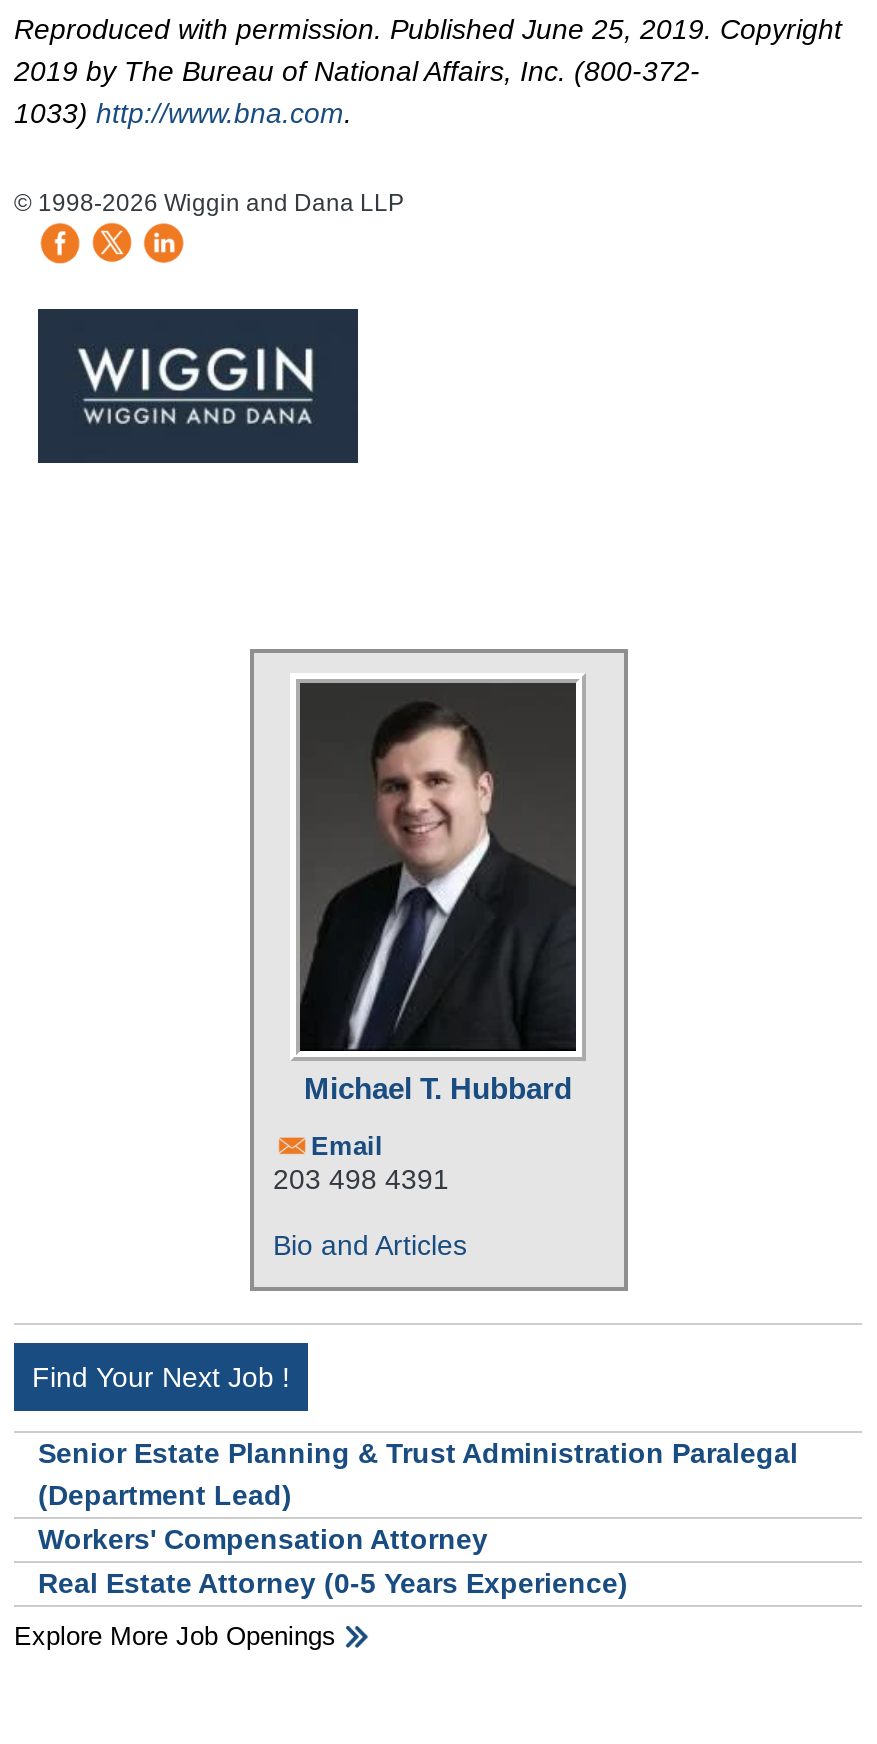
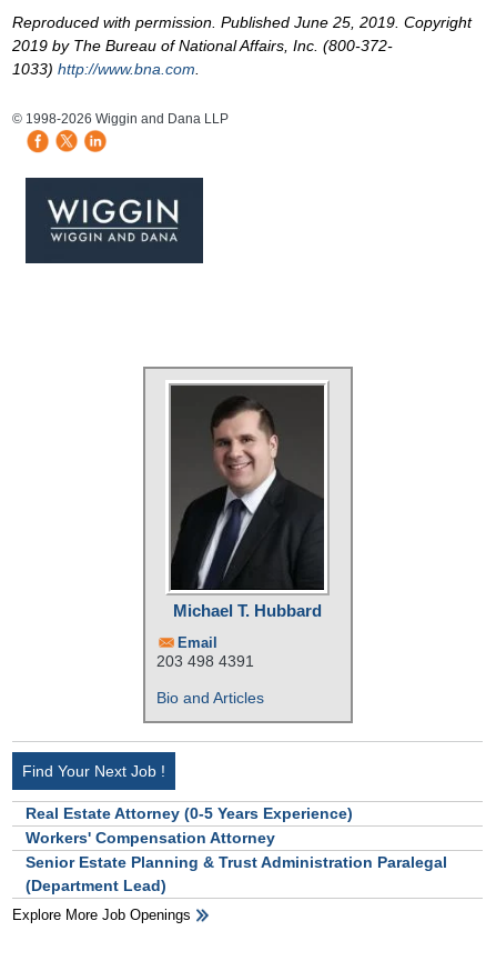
moved [38,1436,798,1510] -> [26,853,447,894]: Senior Estate Planning & Trust Administration Paralegal | (Department Lead)
moved [38,1522,628,1598] -> [26,804,353,846]: Real Estate Attorney (0-5 Years Experience) | Workers' Compensation Attorney

